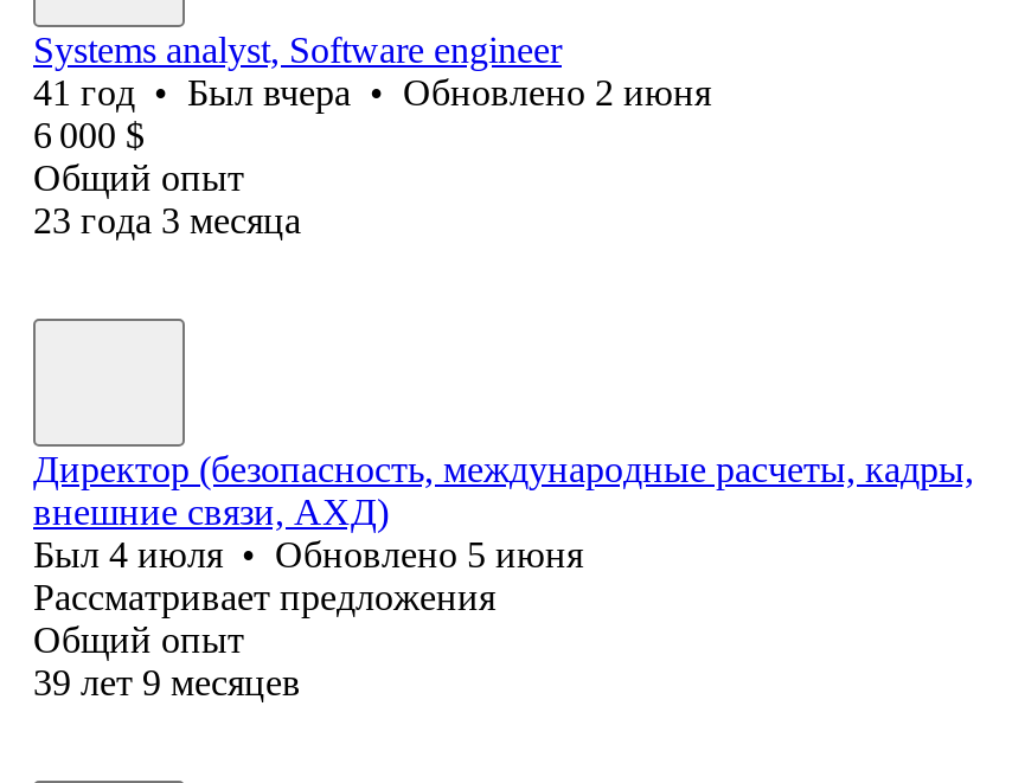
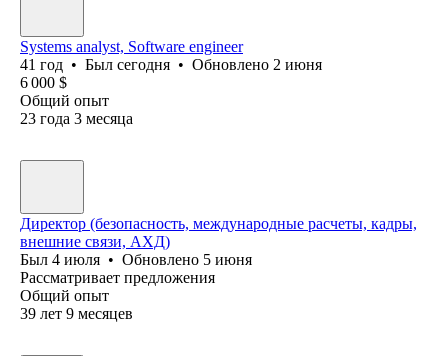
[33,72,711,112] 41 год • Был вчера • Обновлено 2 июня -> [20,56,322,73] 41 год • Был сегодня • Обновлено 2 июня

